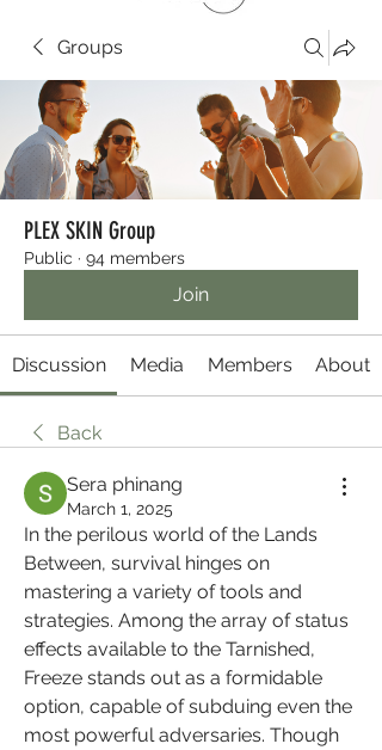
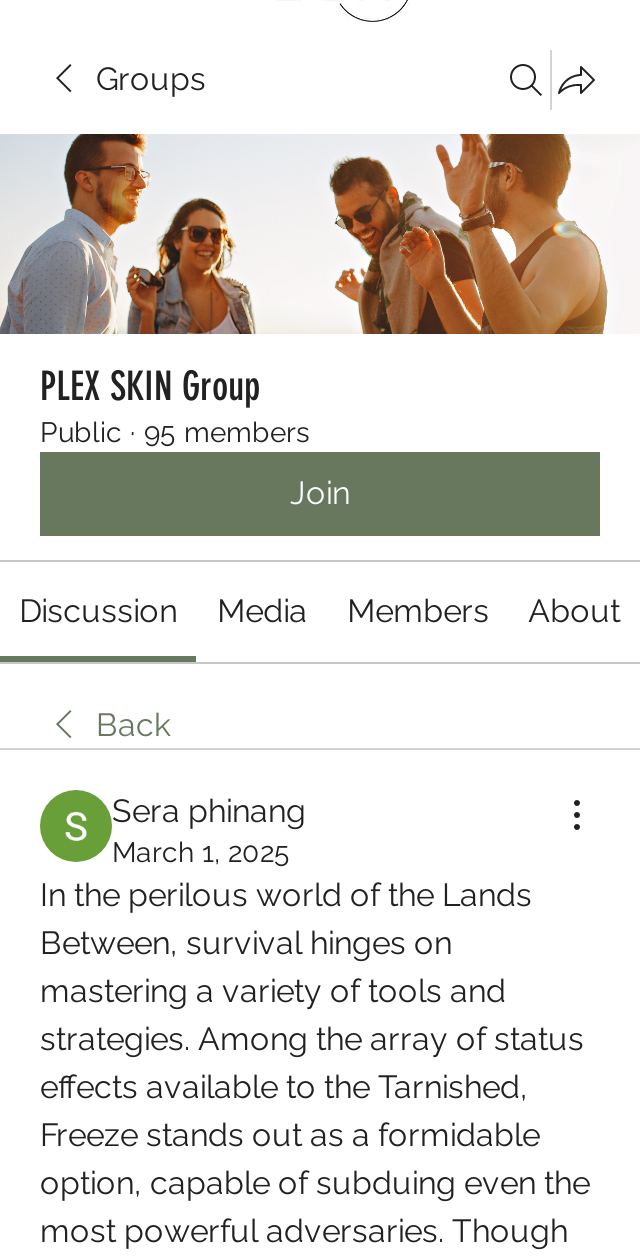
[24,248,185,268] Public · 94 members -> [40,416,310,448] Public · 95 members

